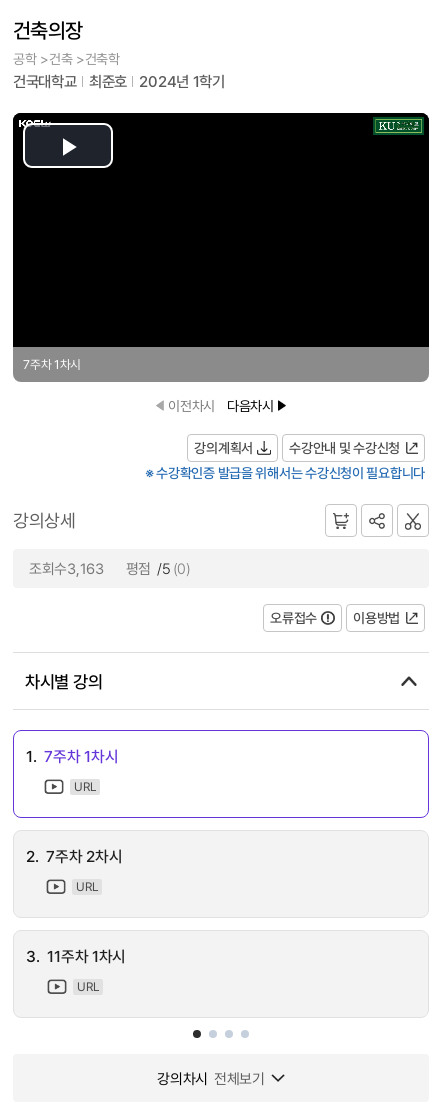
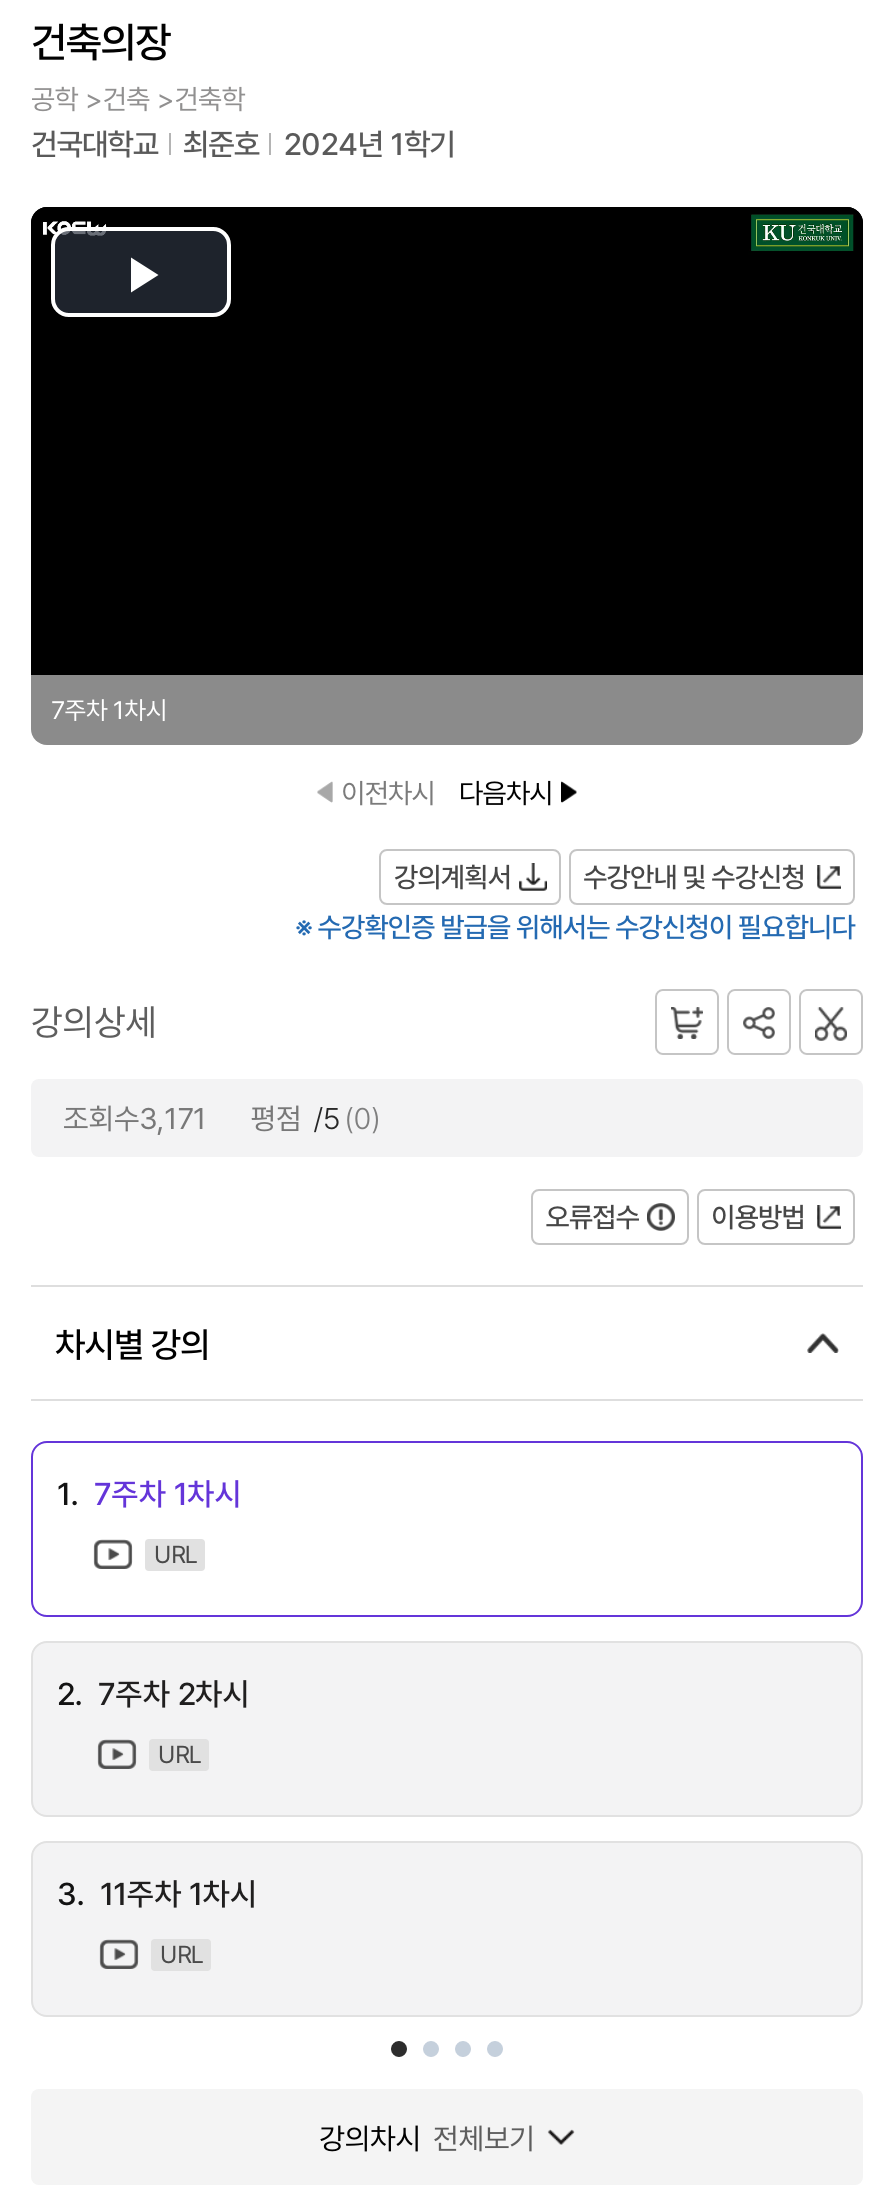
[29,558,191,578] 조회수3,163 평점 /5 (0) -> [63,1097,381,1137] 조회수3,171 평점 /5 (0)

